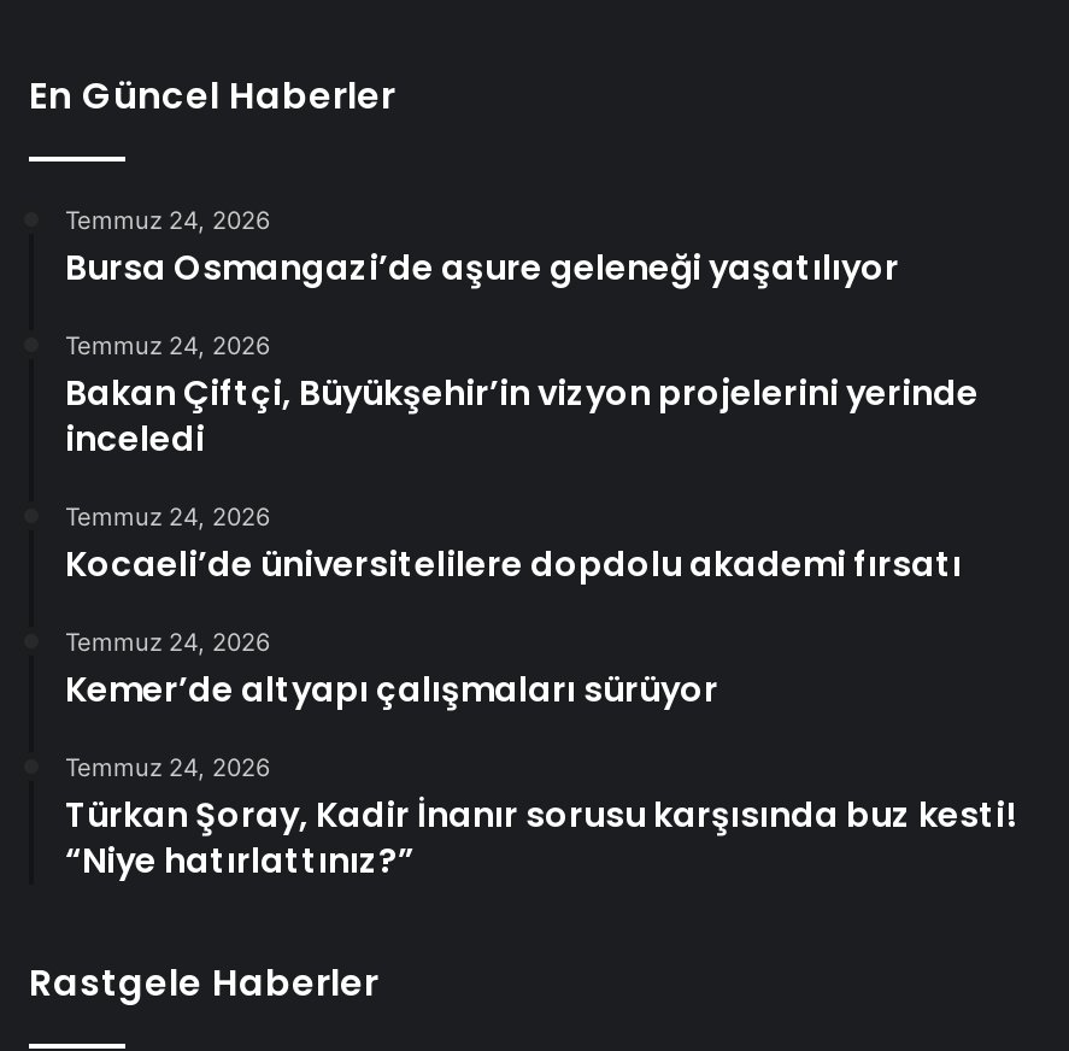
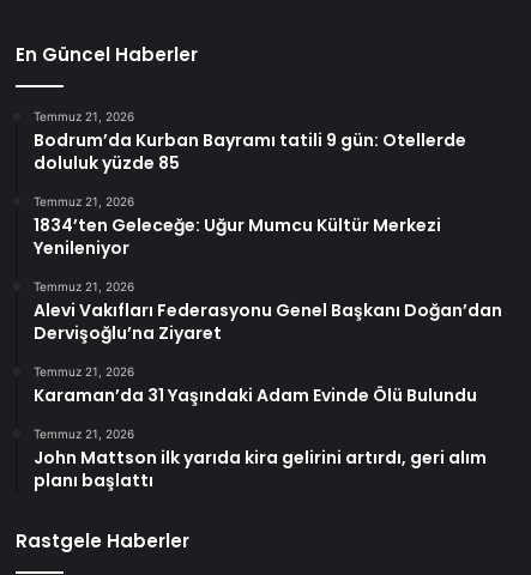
[65,205,899,292] Temmuz 24, 2026 | Bursa Osmangazi’de aşure geleneği yaşatılıyor -> [34,109,466,175] Temmuz 21, 2026 | Bodrum’da Kurban Bayramı tatili 9 gün: Otellerde | doluluk yüzde 85
[65,330,979,463] Temmuz 24, 2026 | Bakan Çiftçi, Büyükşehir’in vizyon projelerini yerinde | inceledi -> [34,194,441,260] Temmuz 21, 2026 | 1834’ten Geleceğe: Uğur Mumcu Kültür Merkezi | Yenileniyor
[65,501,962,588] Temmuz 24, 2026 | Kocaeli’de üniversitelilere dopdolu akademi fırsatı -> [34,279,502,345] Temmuz 21, 2026 | Alevi Vakıfları Federasyonu Genel Başkanı Doğan’dan | Dervişoğlu’na Ziyaret
[65,627,718,714] Temmuz 24, 2026 | Kemer’de altyapı çalışmaları sürüyor -> [34,364,477,407] Temmuz 21, 2026 | Karaman’da 31 Yaşındaki Adam Evinde Ölü Bulundu
[65,752,1015,885] Temmuz 24, 2026 | Türkan Şoray, Kadir İnanır sorusu karşısında buz kesti! | “Niye hatırlattınız?” -> [34,426,487,492] Temmuz 21, 2026 | John Mattson ilk yarıda kira gelirini artırdı, geri alım | planı başlattı

